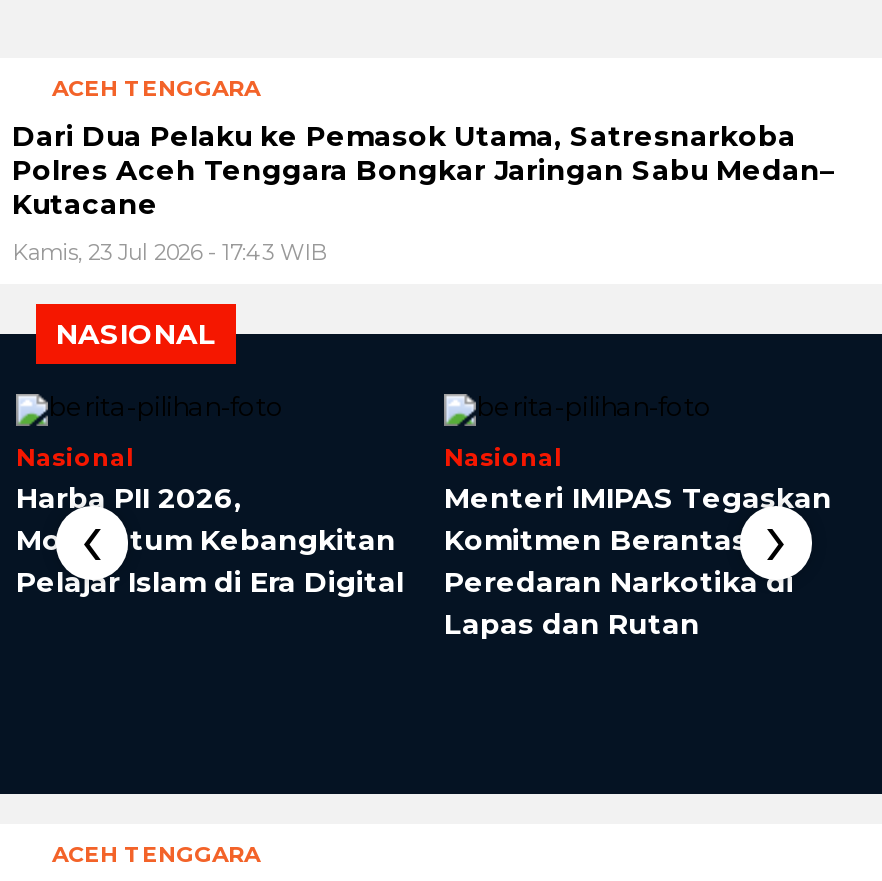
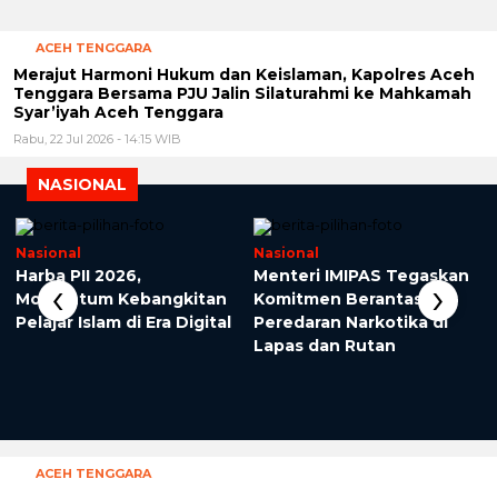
[12,120,834,220] Dari Dua Pelaku ke Pemasok Utama, Satresnarkoba | Polres Aceh Tenggara Bongkar Jaringan Sabu Medan– | Kutacane -> [13,66,475,121] Merajut Harmoni Hukum dan Keislaman, Kapolres Aceh | Tenggara Bersama PJU Jalin Silaturahmi ke Mahkamah | Syar’iyah Aceh Tenggara
[12,238,328,266] Kamis, 23 Jul 2026 - 17:43 WIB -> [13,131,181,147] Rabu, 22 Jul 2026 - 14:15 WIB

